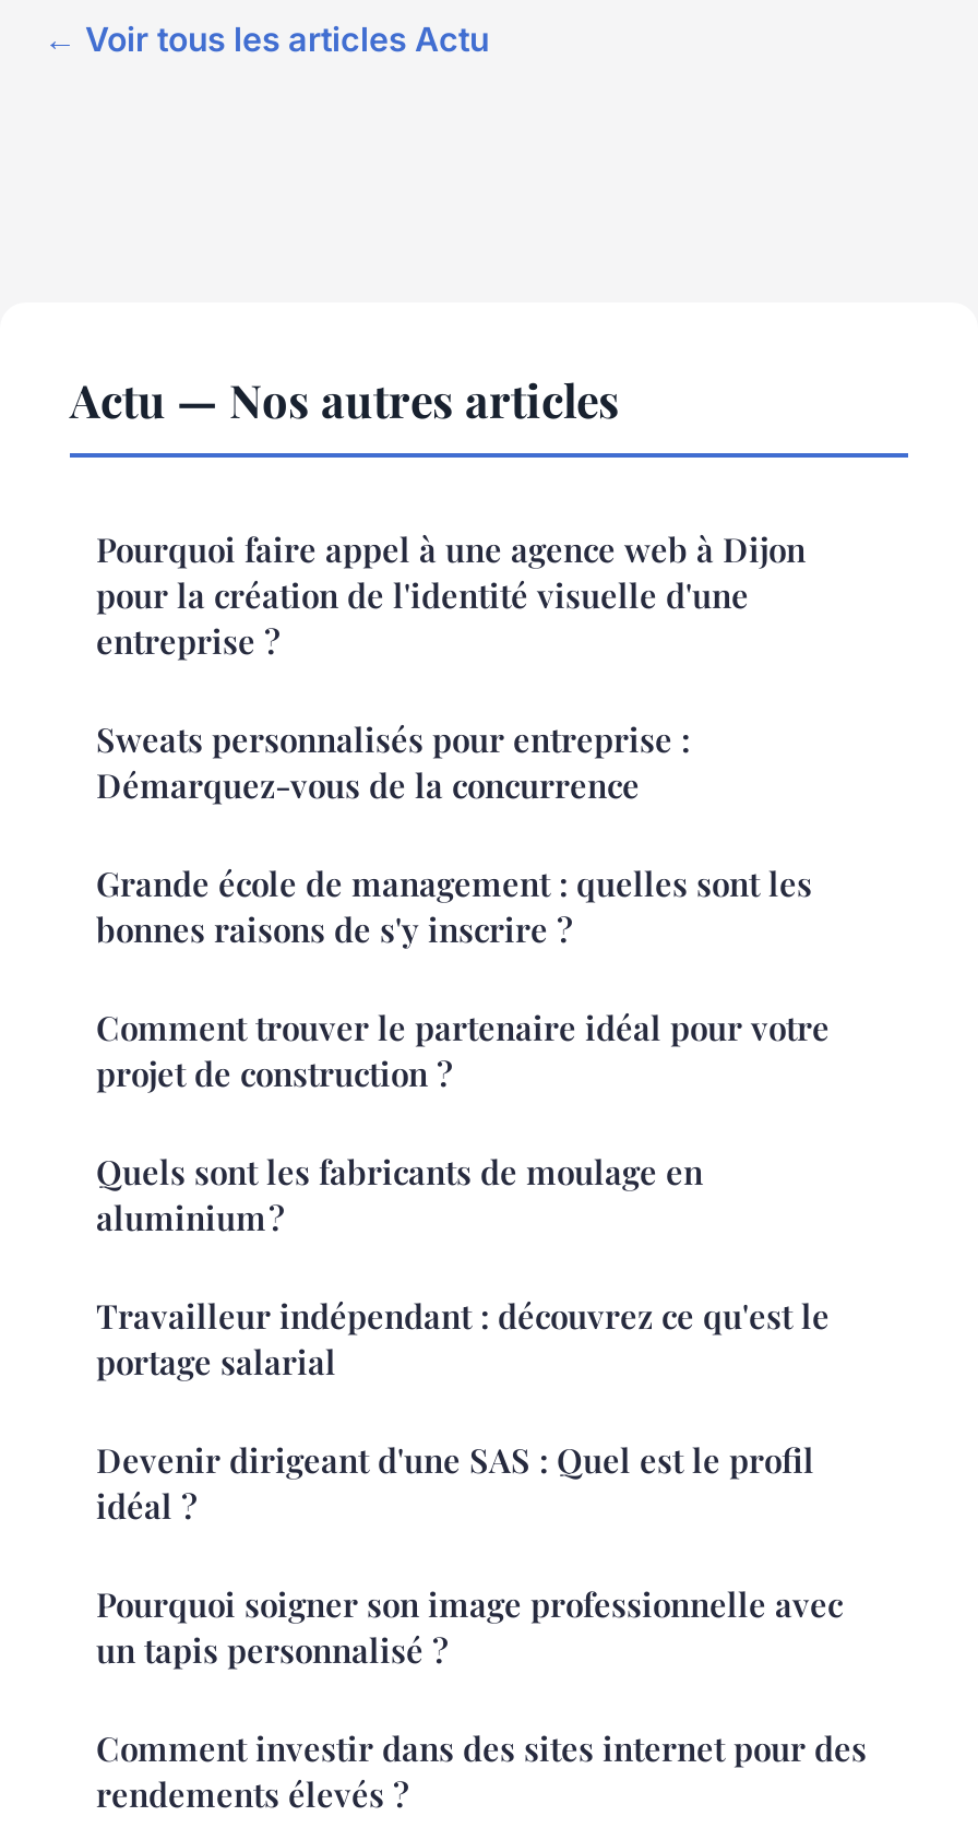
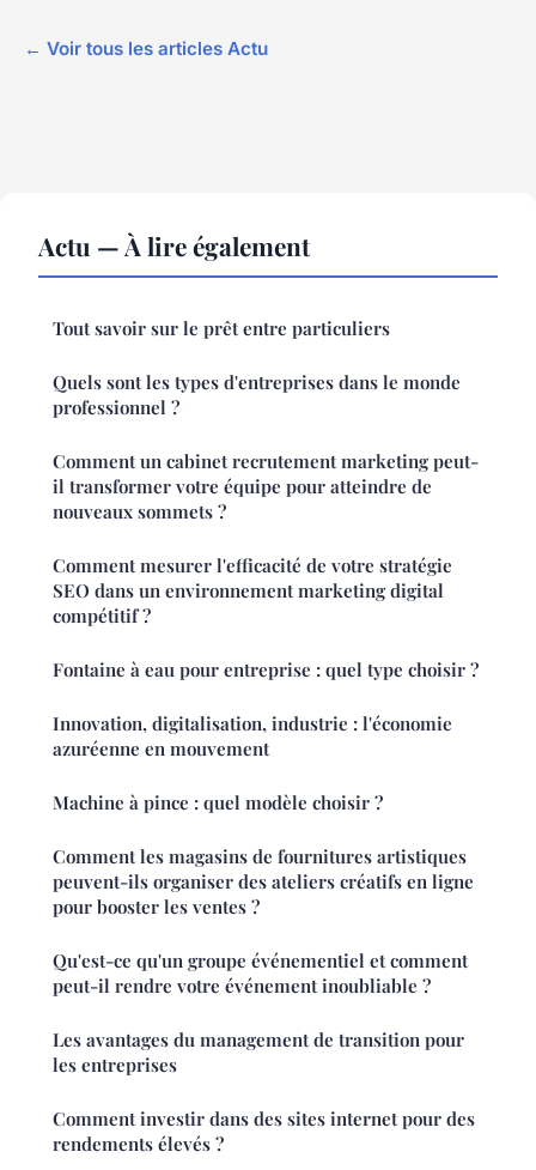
[70,366,843,1670] Actu — Nos autres articles | Pourquoi faire appel à une agence web à Dijon | pour la création de l'identité visuelle d'une | entreprise ? | Sweats personnalisés pour entreprise : | Démarquez-vous de la concurrence | Grande école de management : quelles sont les | bonnes raisons de s'y inscrire ? | Comment trouver le partenaire idéal pour votre | projet de construction ? | Quels sont les fabricants de moulage en | aluminium ? | Travailleur indépendant : découvrez ce qu'est le | portage salarial | Devenir dirigeant d'une SAS : Quel est le profil | idéal ? | Pourquoi soigner son image professionnelle avec | un tapis personnalisé ? -> [38,229,479,1077] Actu — À lire également | Tout savoir sur le prêt entre particuliers | Quels sont les types d'entreprises dans le monde | professionnel ? | Comment un cabinet recrutement marketing peut- | il transformer votre équipe pour atteindre de | nouveaux sommets ? | Comment mesurer l'efficacité de votre stratégie | SEO dans un environnement marketing digital | compétitif ? | Fontaine à eau pour entreprise : quel type choisir ? | Innovation, digitalisation, industrie : l'économie | azuréenne en mouvement | Machine à pince : quel modèle choisir ? | Comment les magasins de fournitures artistiques | peuvent-ils organiser des ateliers créatifs en ligne | pour booster les ventes ? | Qu'est-ce qu'un groupe événementiel et comment | peut-il rendre votre événement inoubliable ? | Les avantages du management de transition pour | les entreprises

